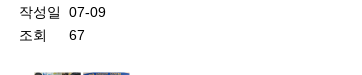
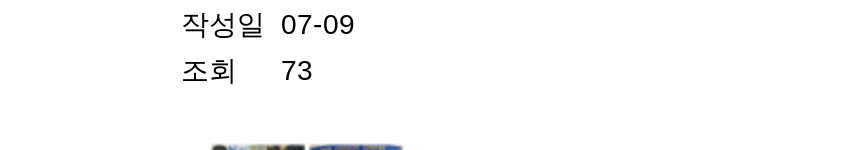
[19,26,85,42] 조회 67 -> [181,53,313,85] 조회 73

